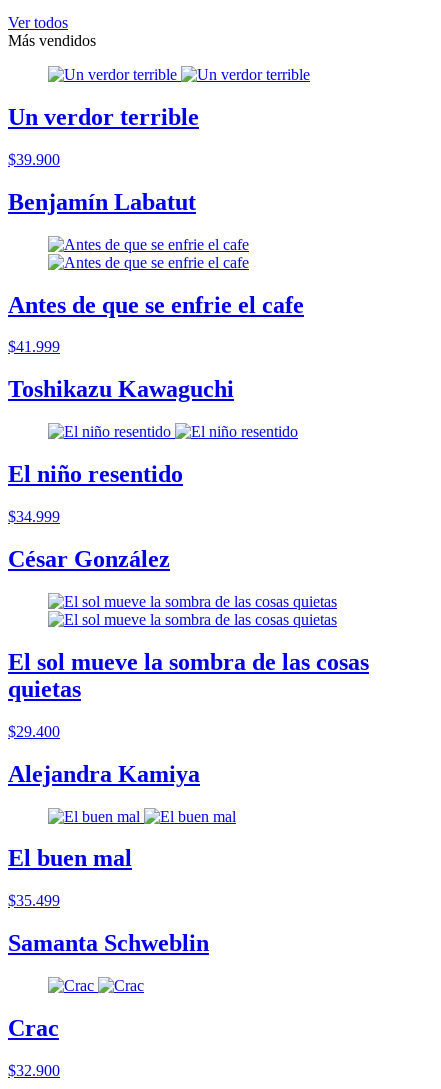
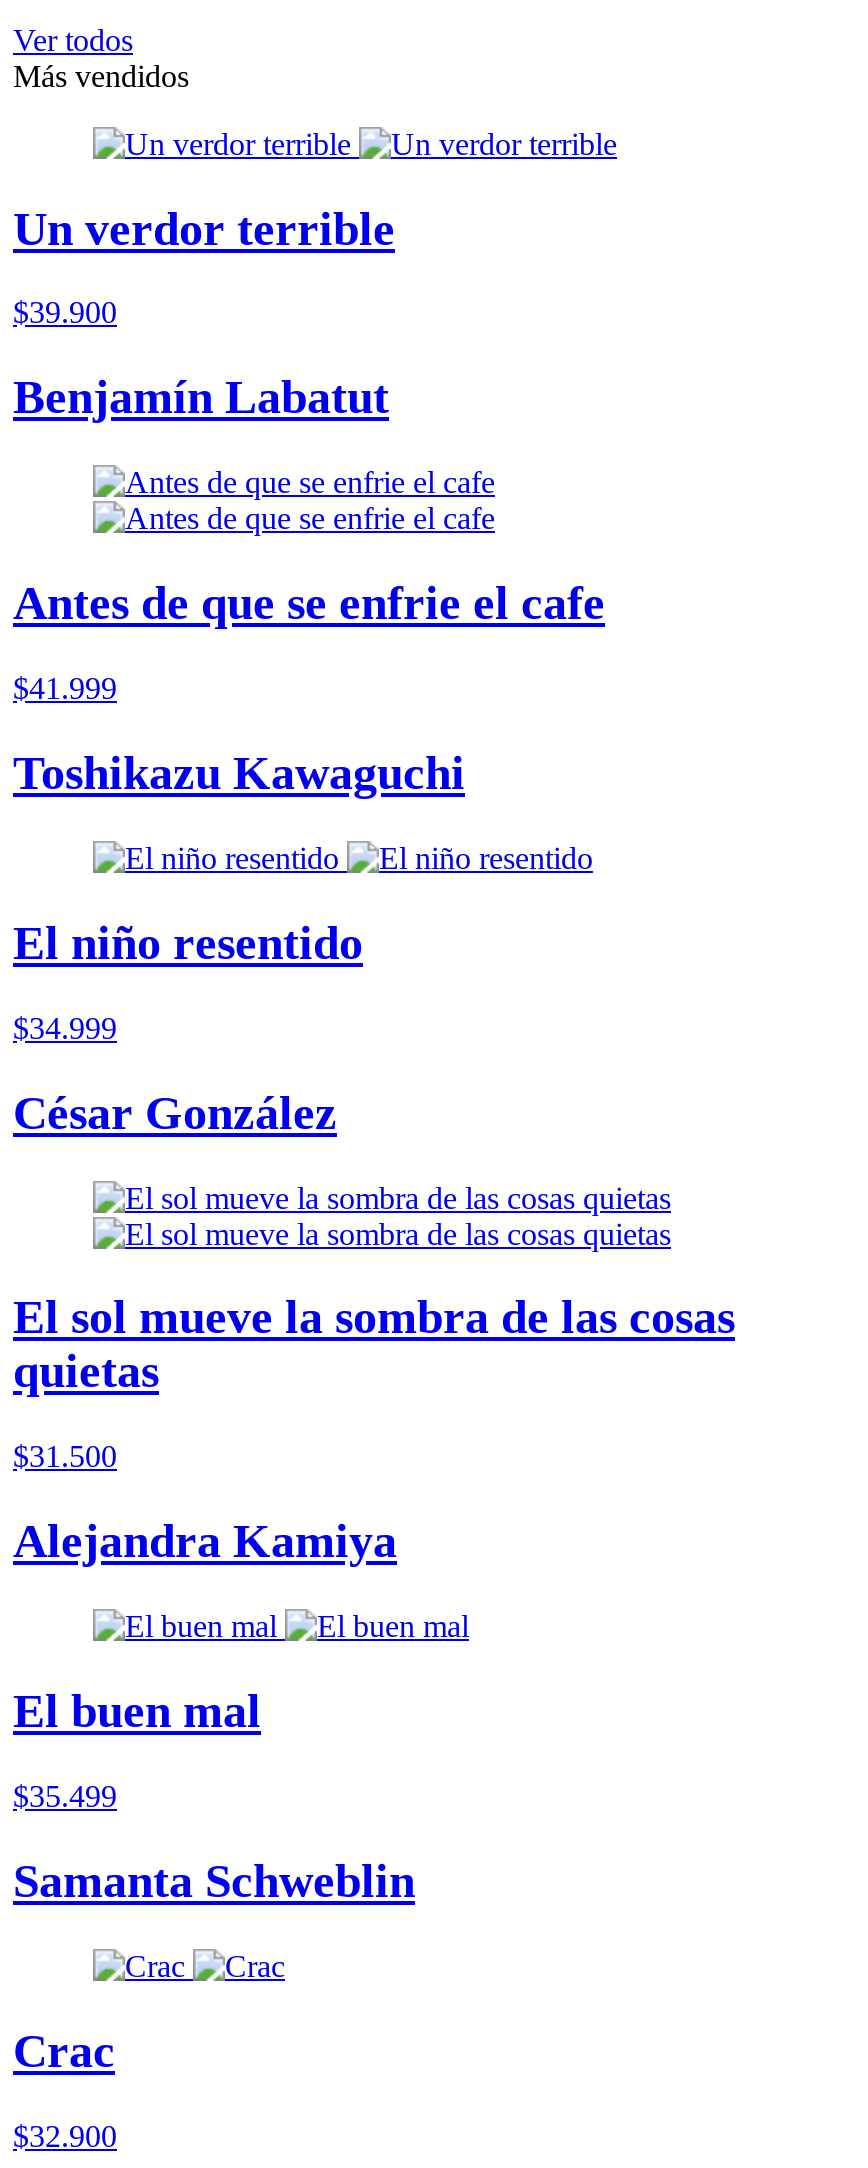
[8,723,60,740] $29.400 -> [13,1439,117,1473] $31.500

